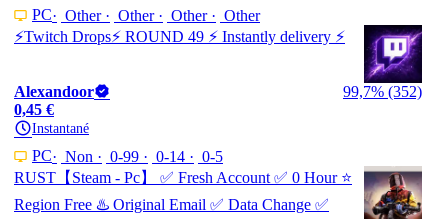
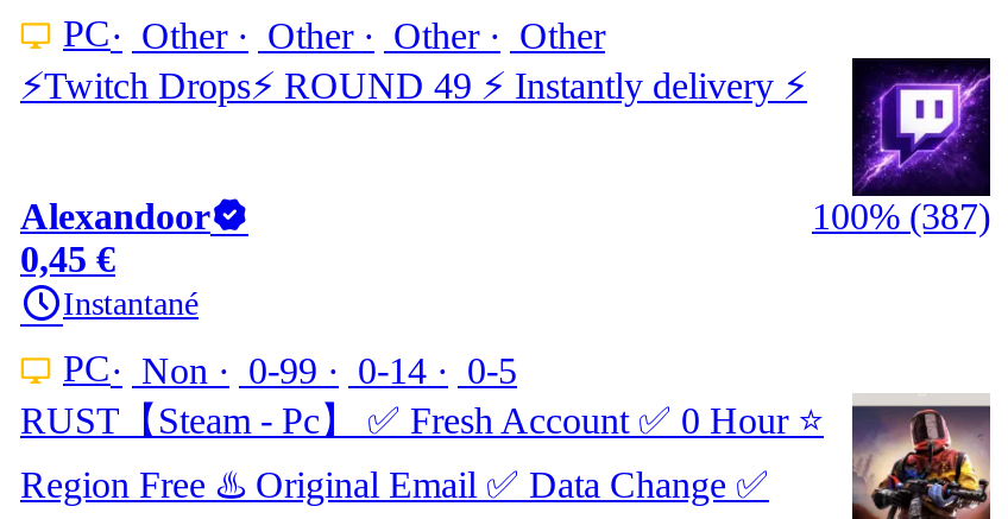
[343,83,422,100] 99,7% (352) -> [812,196,990,236] 100% (387)

